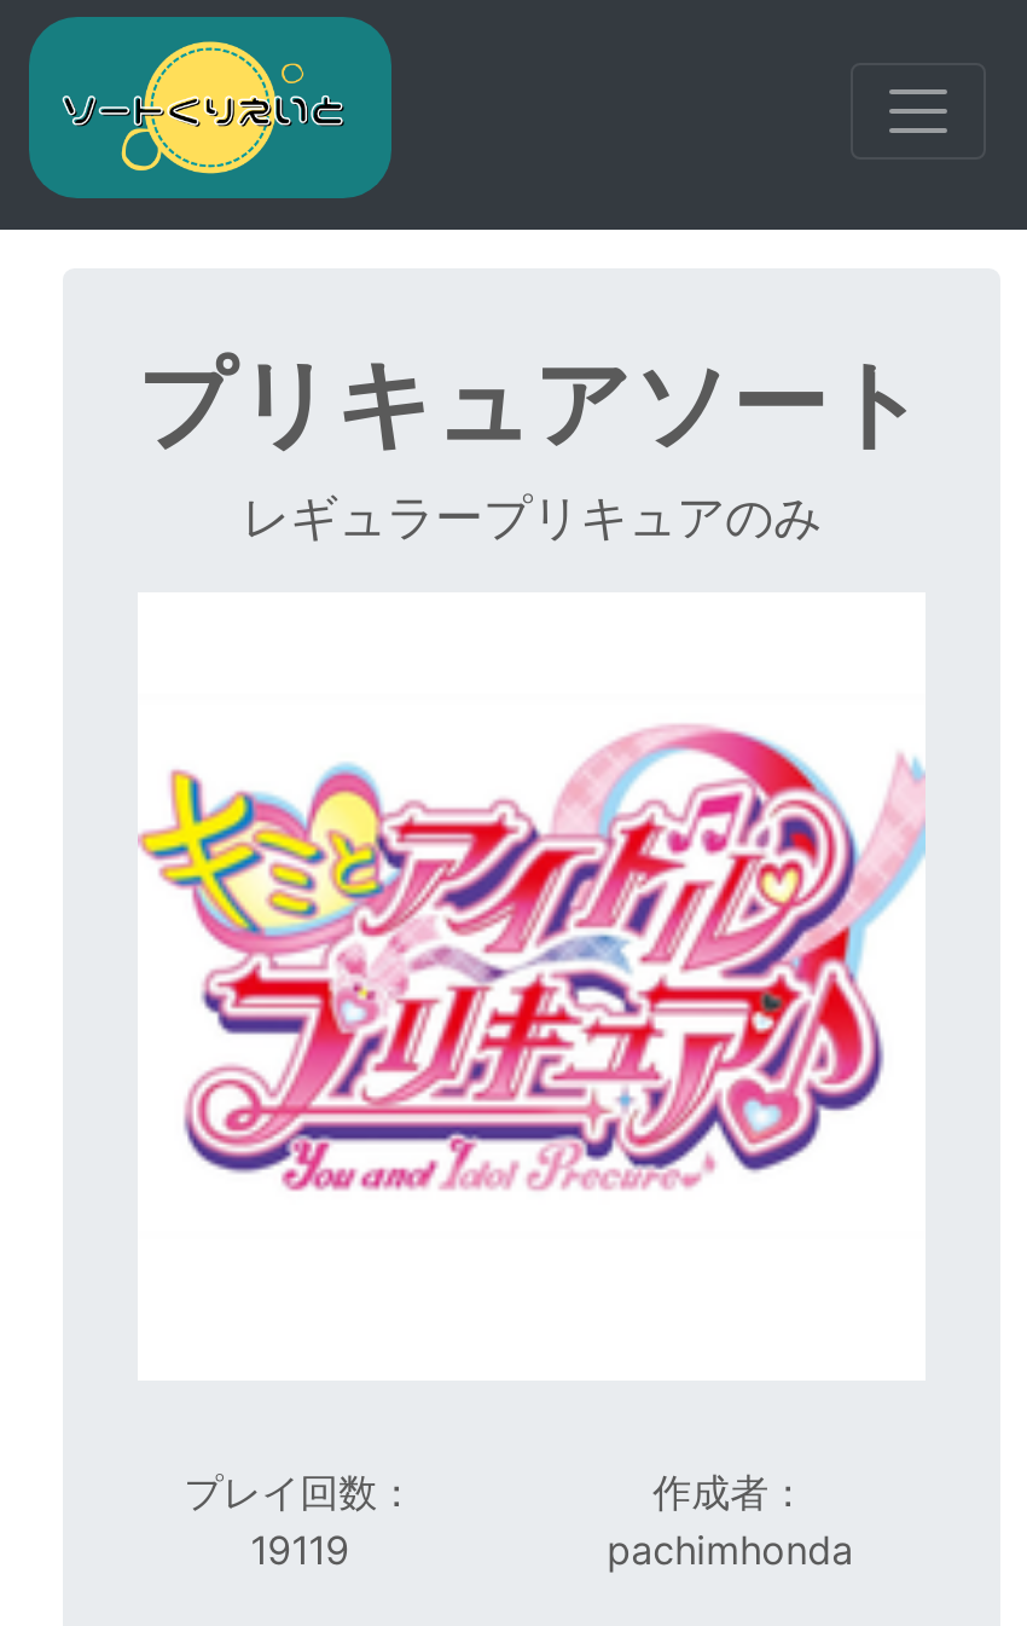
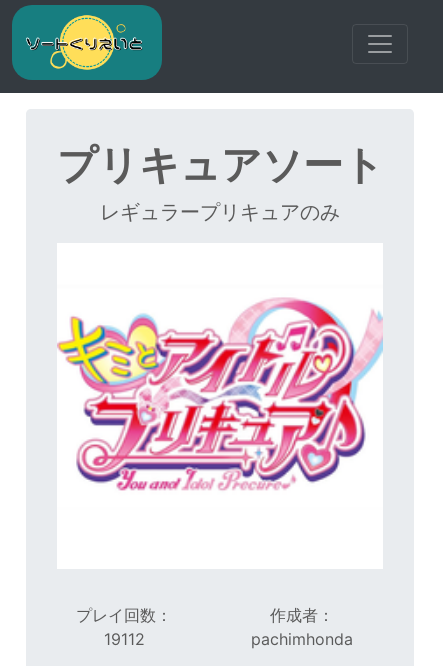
[250,1526,349,1574] 19119 -> [104,629,145,649] 19112

